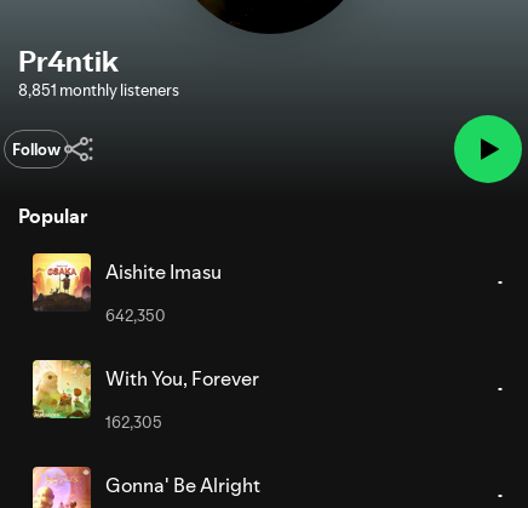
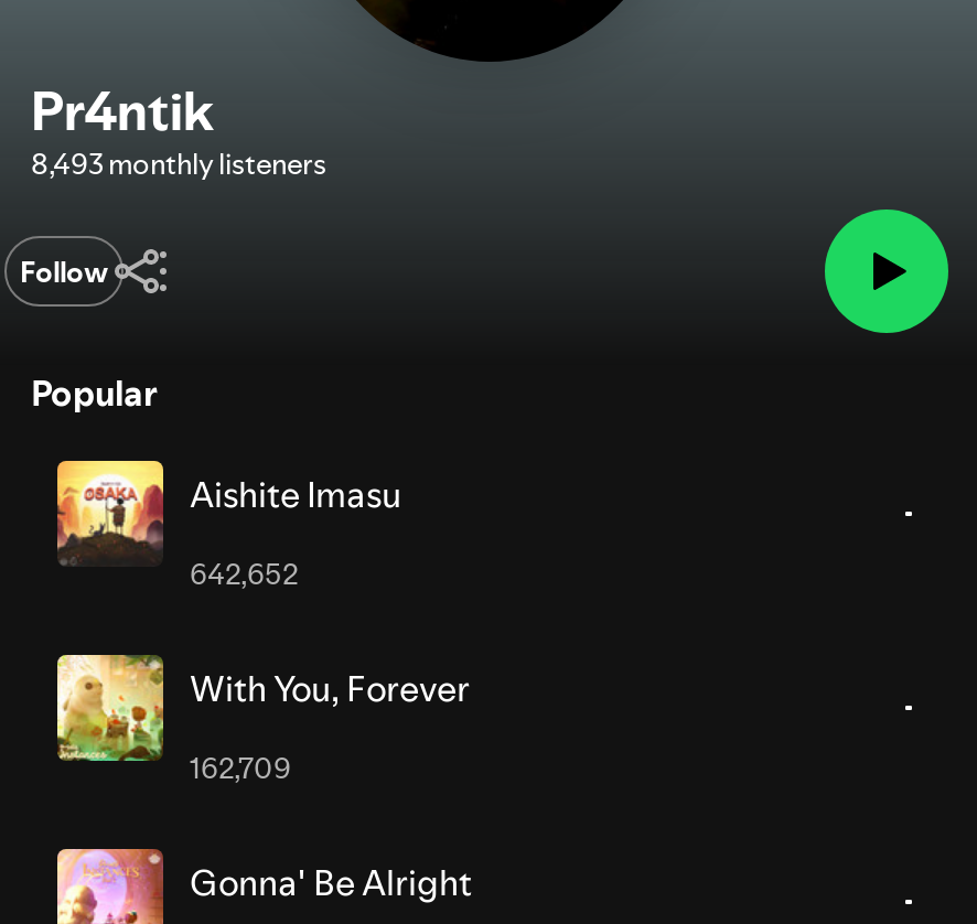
[18,78,179,100] 8,851 monthly listeners -> [31,142,326,182] 8,493 monthly listeners
[105,304,166,326] 642,350 -> [190,553,298,592] 642,652
[105,411,162,432] 162,305 -> [190,747,291,786] 162,709

